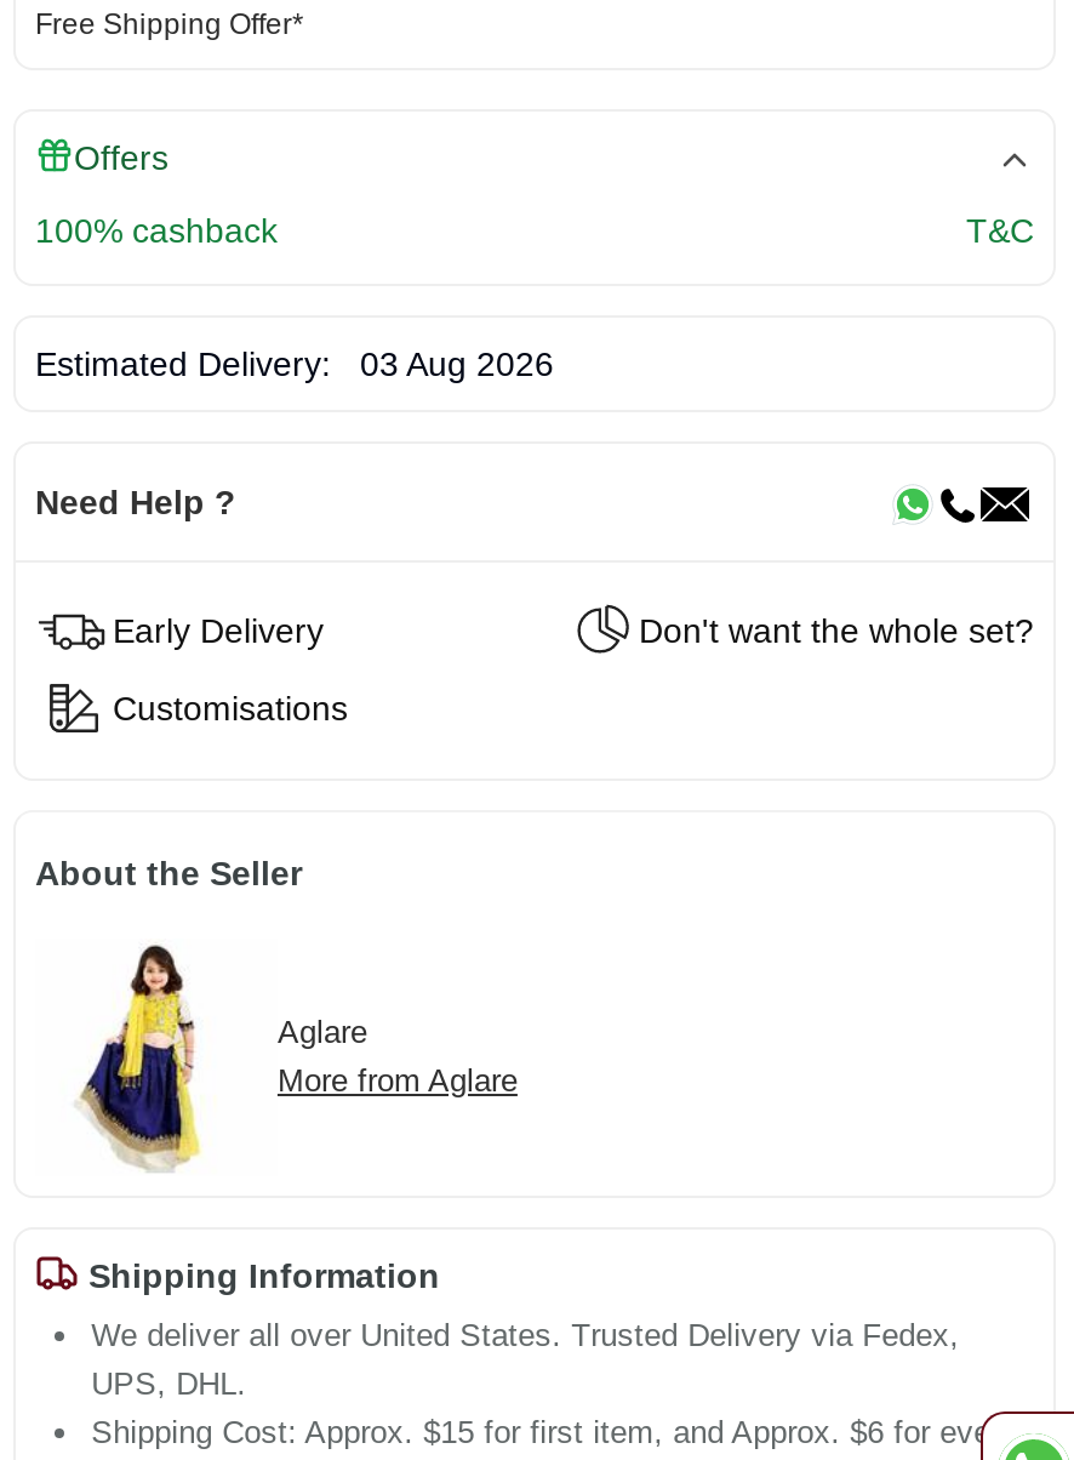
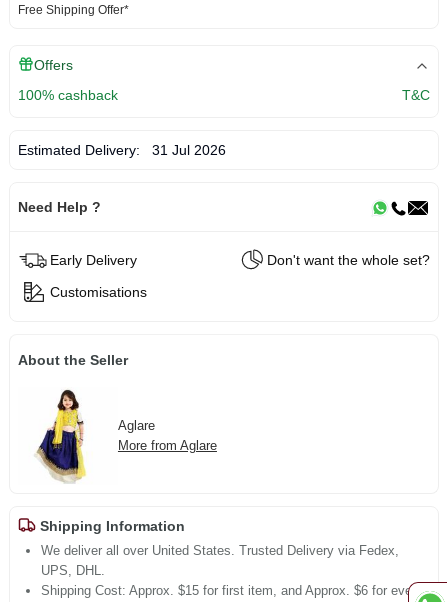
[35,344,554,383] Estimated Delivery: 03 Aug 2026 -> [18,142,226,158] Estimated Delivery: 31 Jul 2026

